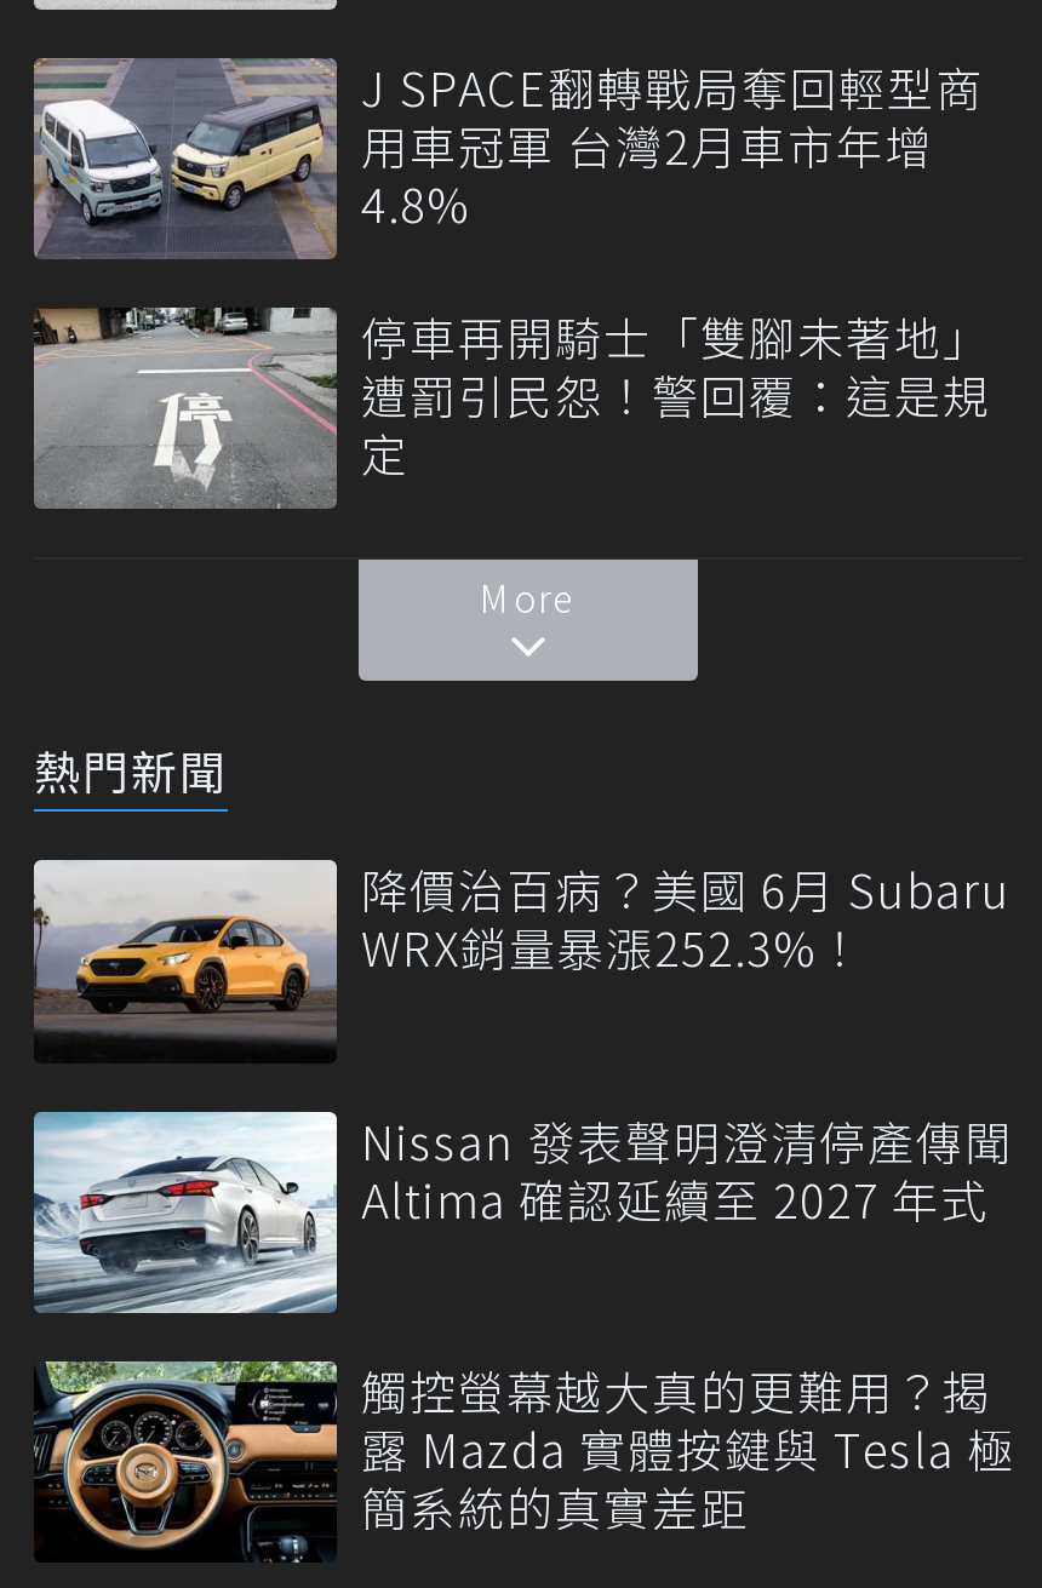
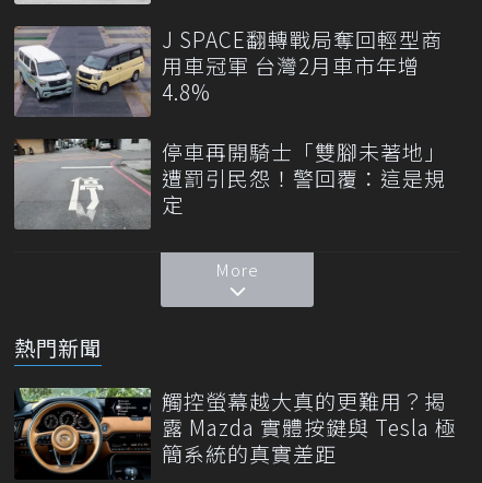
[34,856,1013,1230] [image] | 降價治百病？美國 6月 Subaru | WRX銷量暴漲252.3%！ | Nissan 發表聲明澄清停產傳聞 | Altima 確認延續至 2027 年式 -> none
[32,1110,339,1318] [image] -> none

